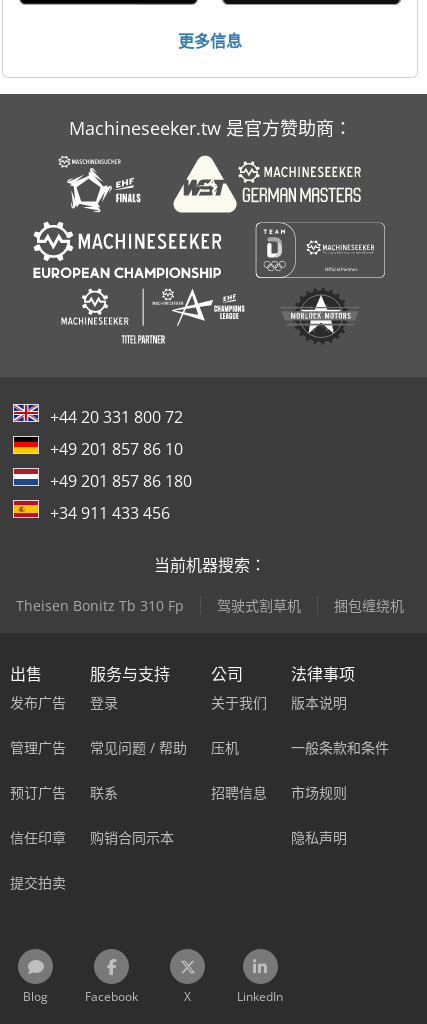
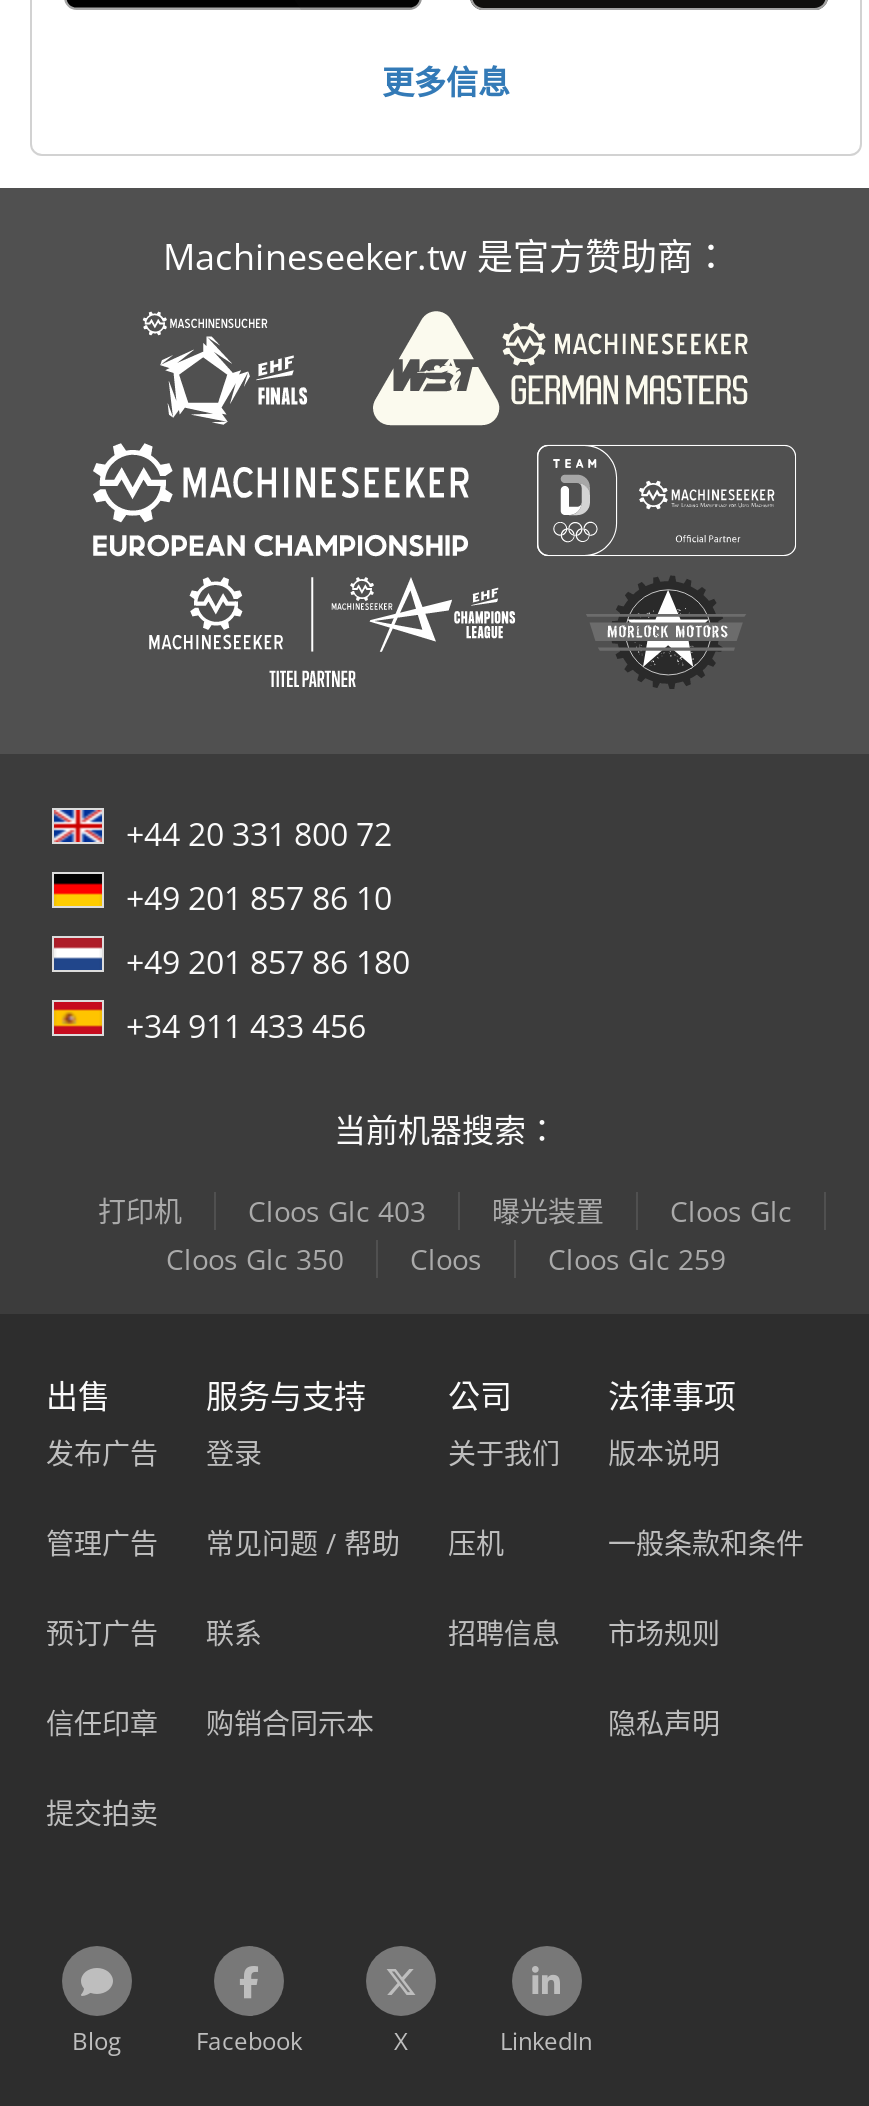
[16,596,404,615] Theisen Bonitz Tb 310 Fp | 驾驶式割草机 | 捆包缠绕机 -> [98,1193,792,1279] 打印机 | Cloos Glc 403 | 曝光装置 | Cloos Glc | Cloos Glc 350 | Cloos | Cloos Glc 259

